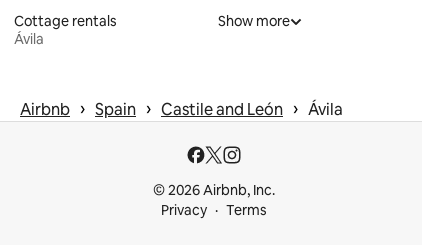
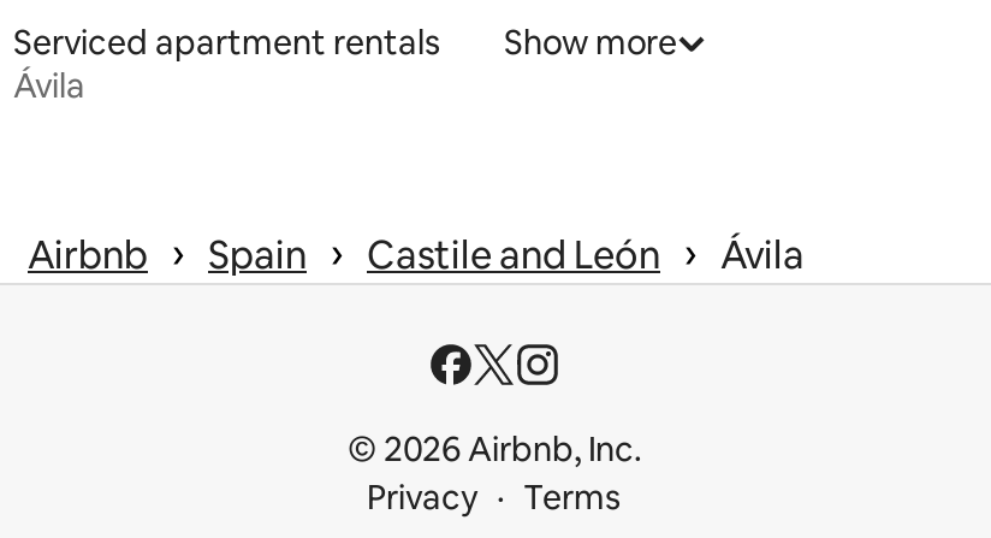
[14,12,117,30] Cottage rentals -> [13,21,441,64] Serviced apartment rentals

